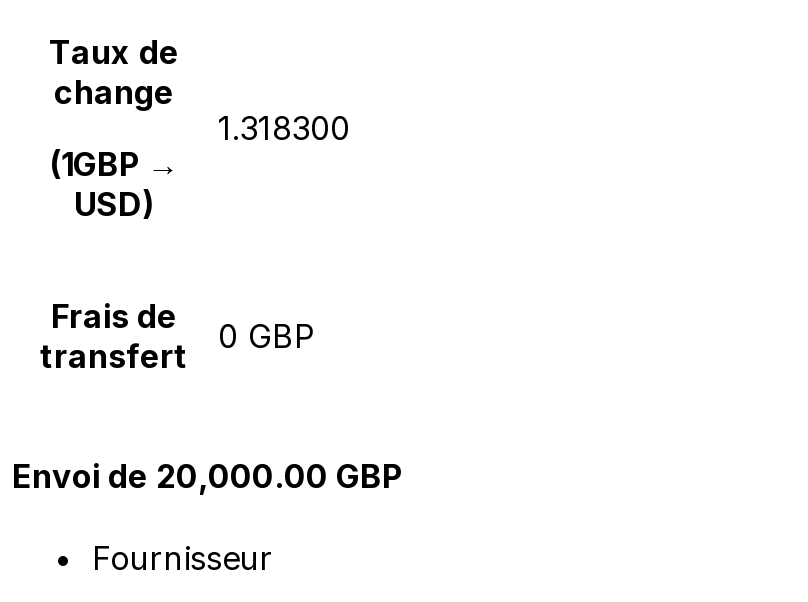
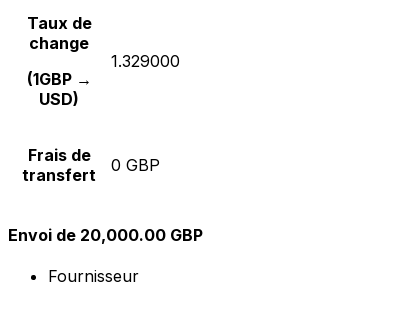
[218,107,350,147] 1.318300 -> [111,51,180,71] 1.329000

